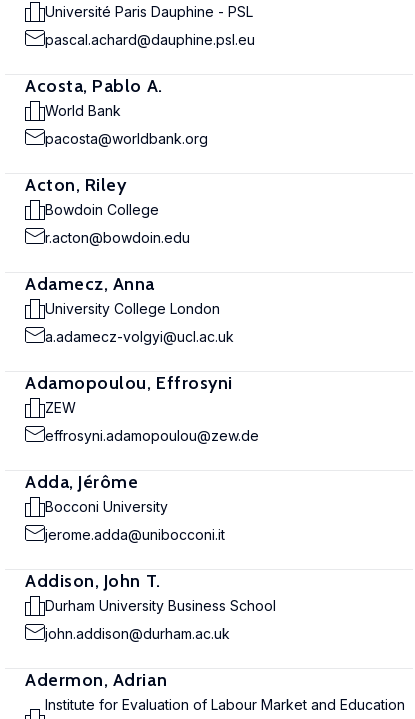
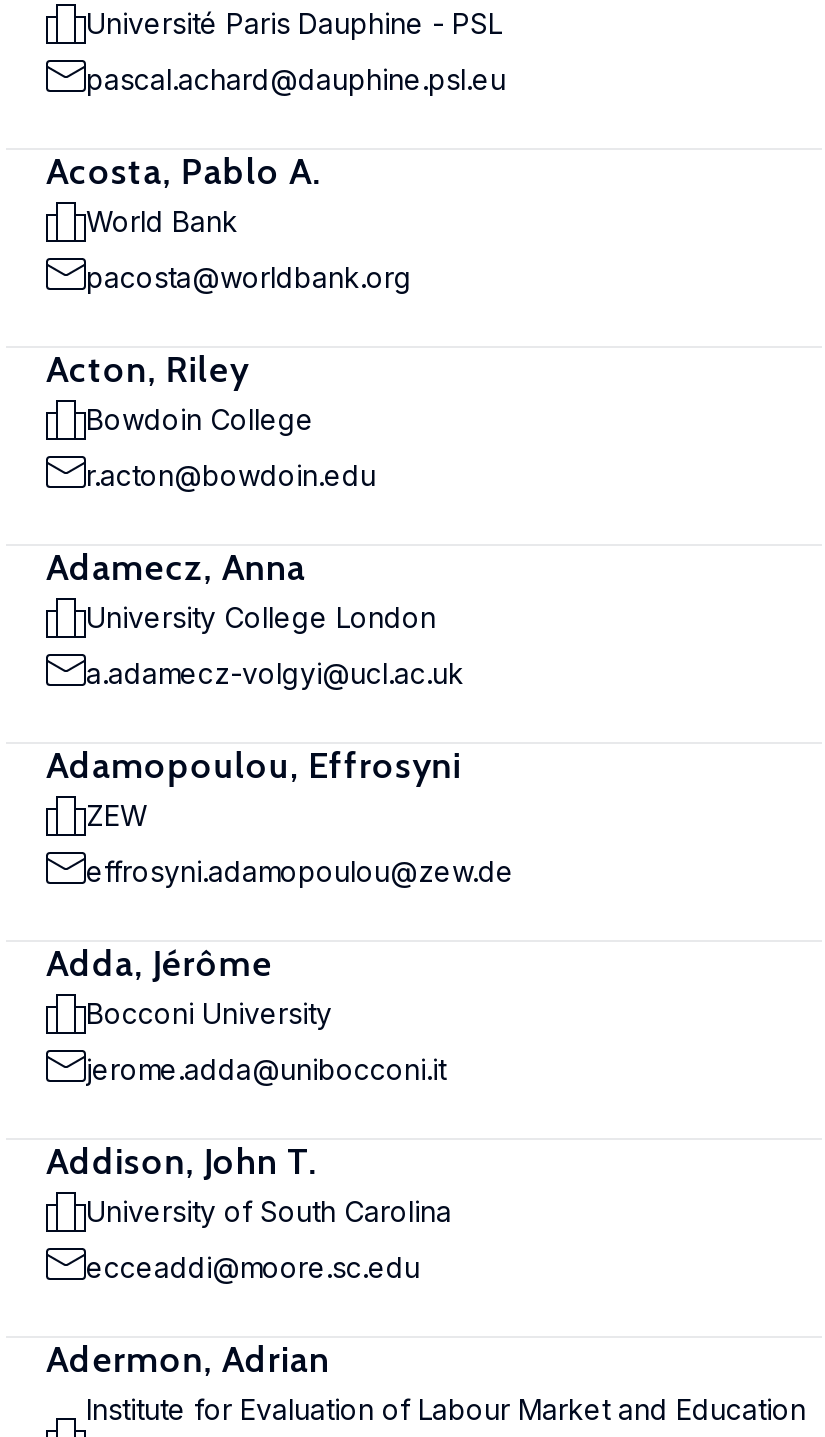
[45,597,276,614] Durham University Business School -> [86,1194,452,1228] University of South Carolina
[45,625,230,642] john.addison@durham.ac.uk -> [86,1250,420,1284] ecceaddi@moore.sc.edu

